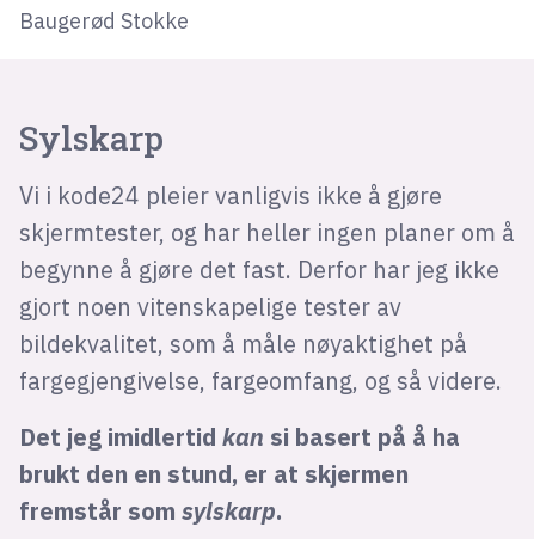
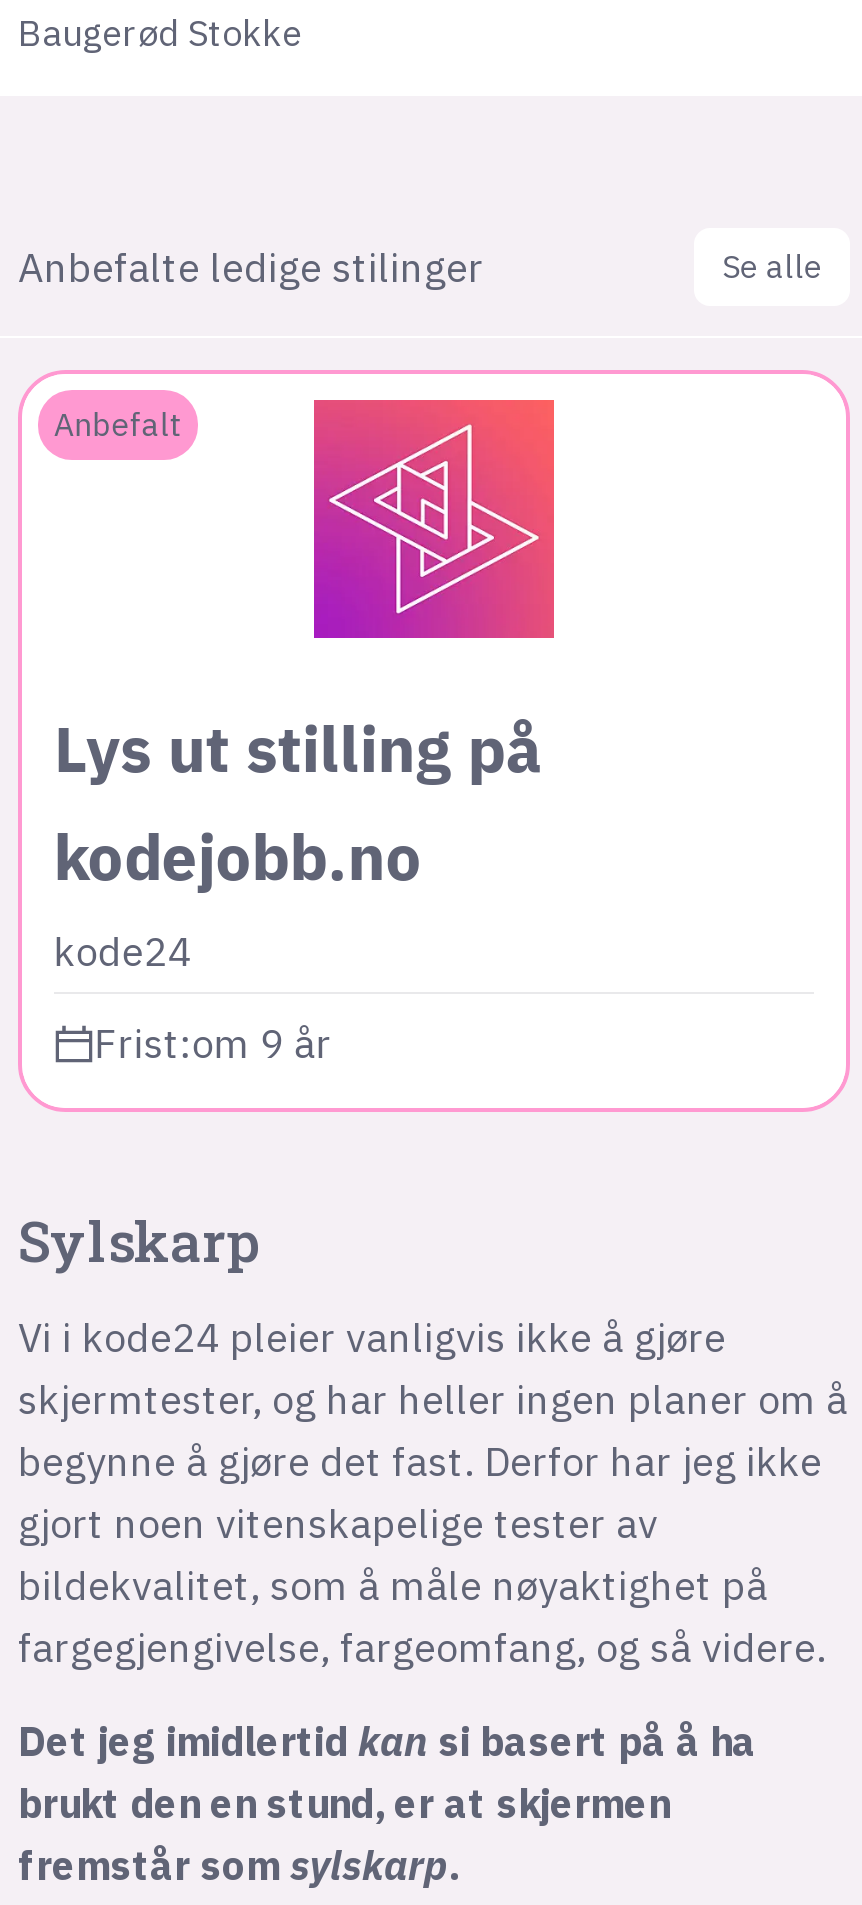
none -> [16,368,852,1114] [image] | Anbefalt
none -> [18,241,822,291] Anbefalte ledige stilinger | Se alle
none -> [54,707,542,1069] Lys ut stilling på | kodejobb.no | kode24 | Frist:om 9 år

